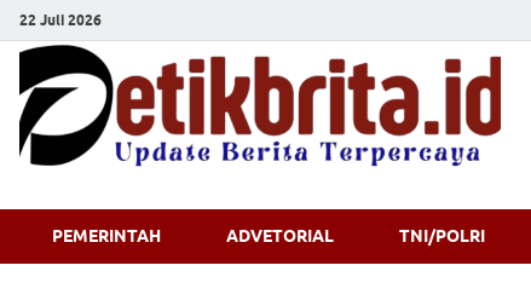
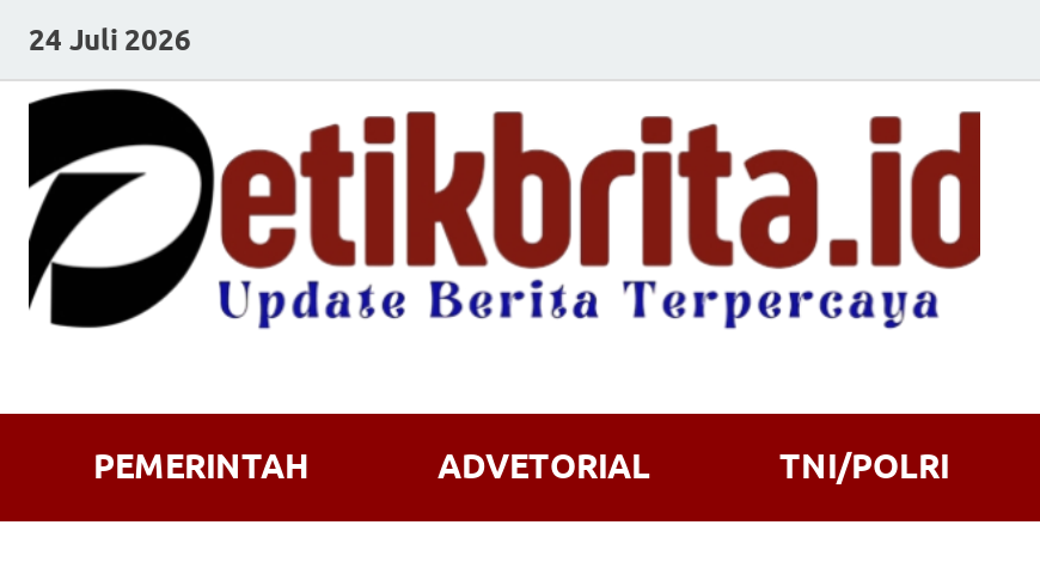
[19,10,102,28] 22 Juli 2026 -> [29,20,191,56] 24 Juli 2026

